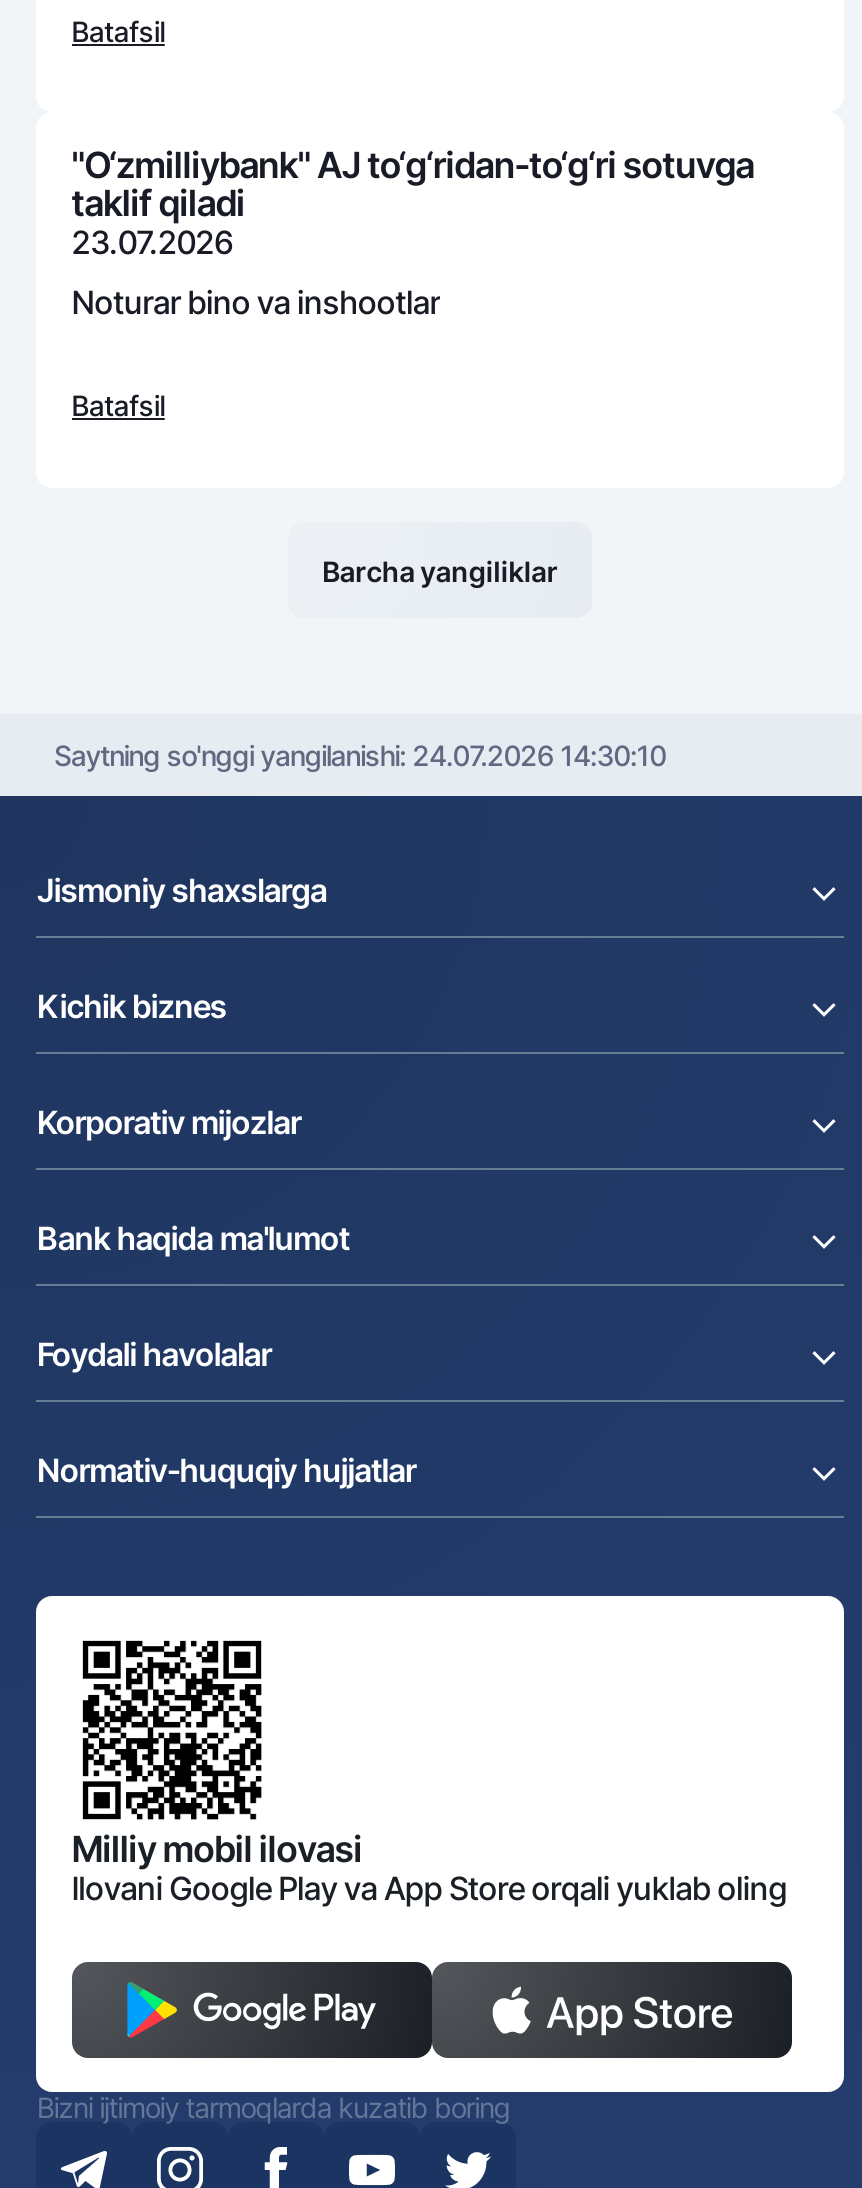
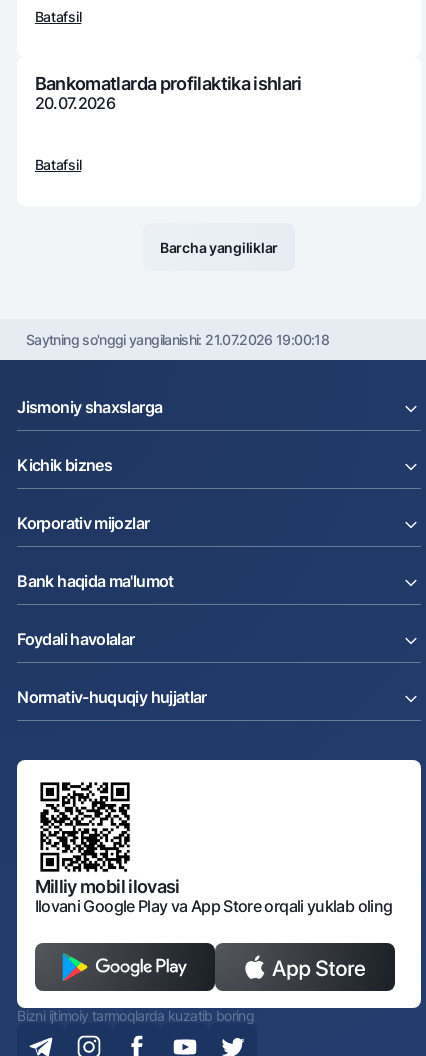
[71,145,754,323] "O‘zmilliybank" AJ to‘g‘ridan-to‘g‘ri sotuvga | taklif qiladi | 23.07.2026 | Noturar bino va inshootlar -> [35,73,302,113] Bankomatlarda profilaktika ishlari | 20.07.2026
[54,738,666,772] Saytning so'nggi yangilanishi: 24.07.2026 14:30:10 -> [26,331,329,348] Saytning so'nggi yangilanishi: 21.07.2026 19:00:18

